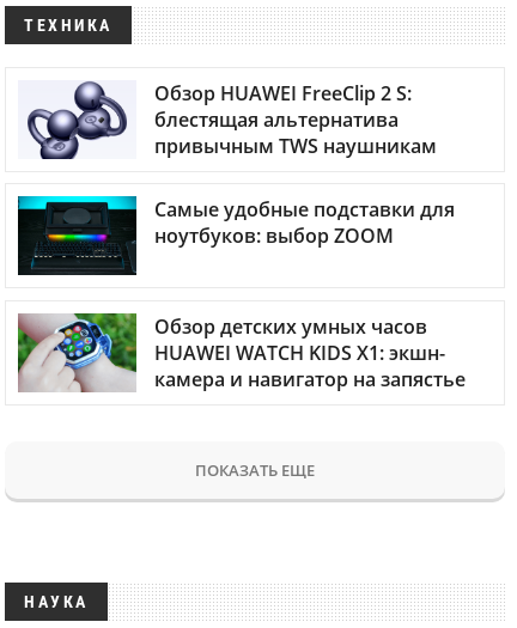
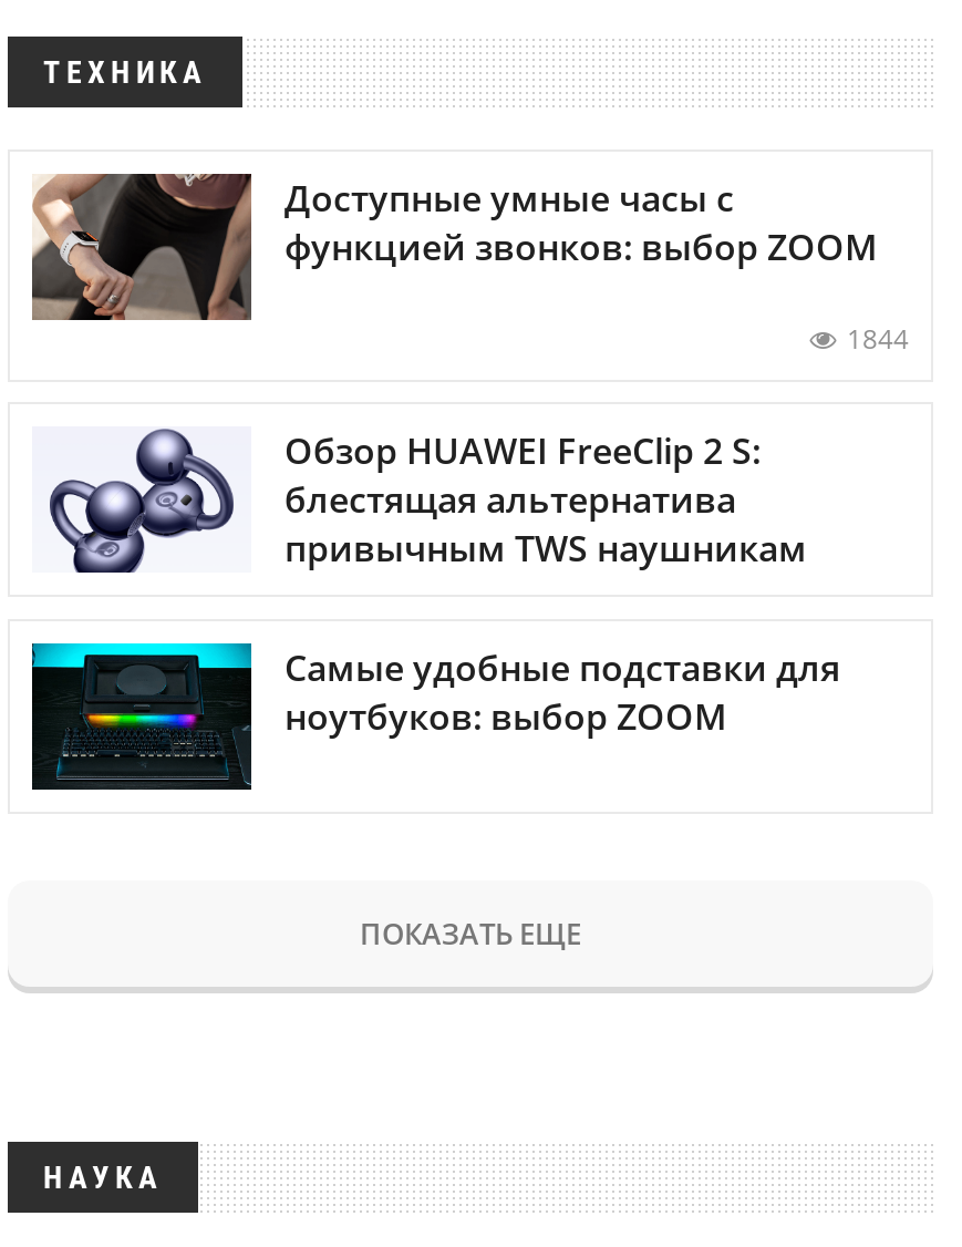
none -> [30,172,909,358] [image] | Доступные умные часы с | функцией звонков: выбор ZOOM | 1844
moved [25,80,455,249] -> [45,427,840,740]: [image] | Обзор HUAWEI FreeClip 2 S: | блестящая альтернатива | привычным TWS наушникам | Самые удобные подставки для | ноутбуков: выбор ZOOM
[17,312,466,394] [image] | Обзор детских умных часов | HUAWEI WATCH KIDS X1: экшн- | камера и навигатор на запястье -> none

